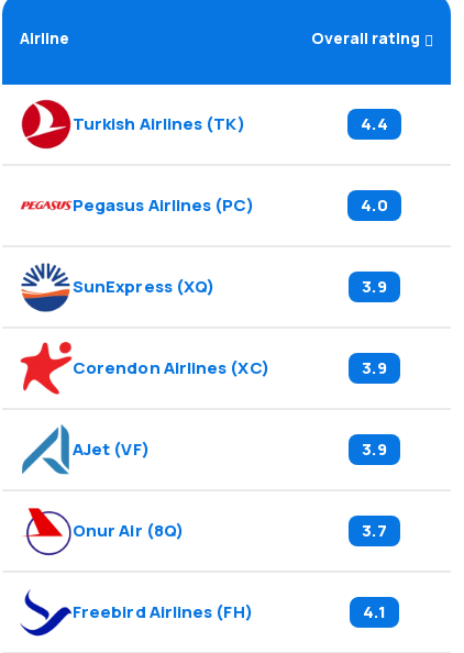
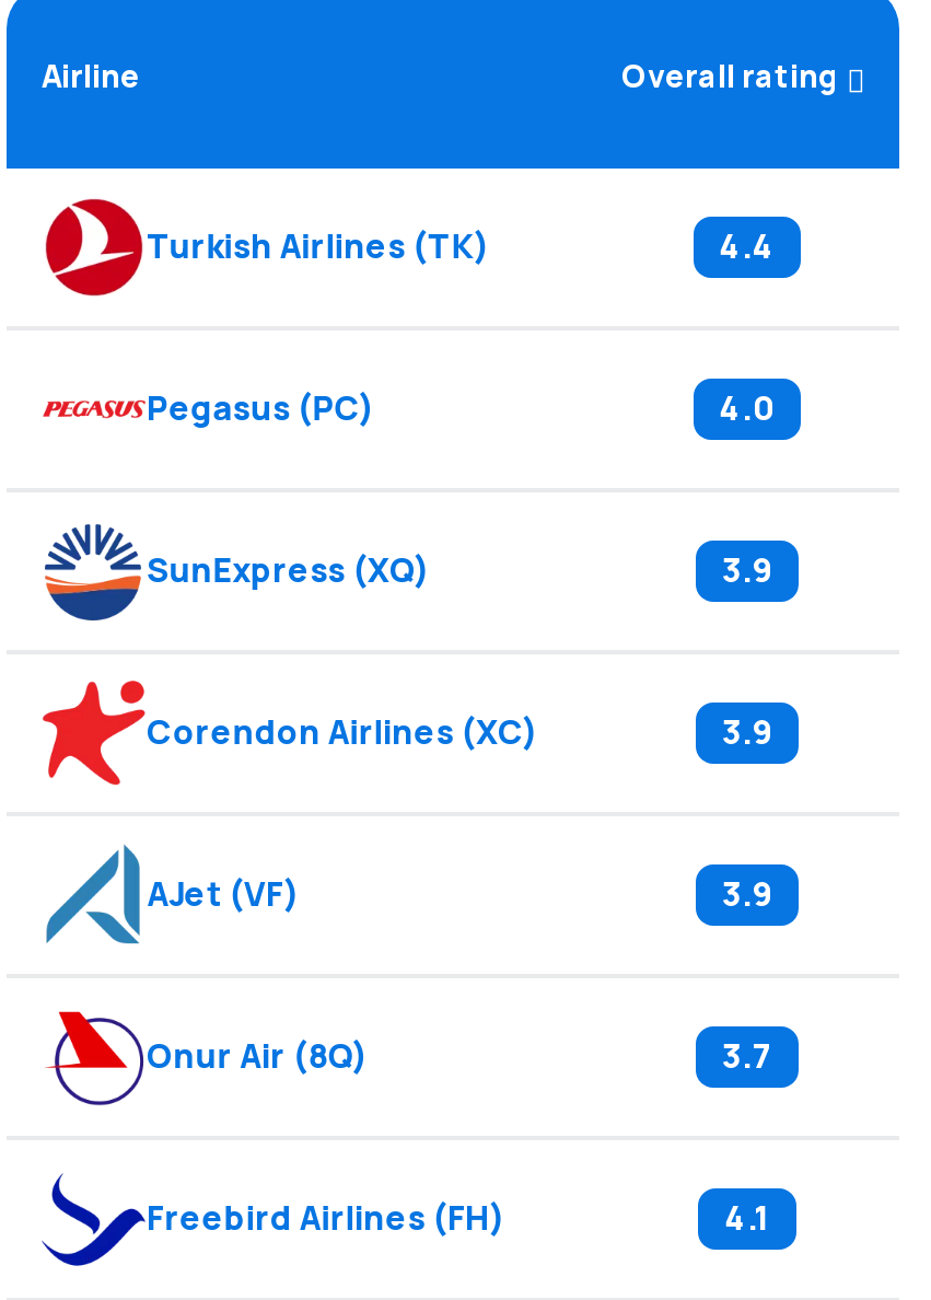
[73,193,254,217] Pegasus Airlines (PC) -> [147,385,374,431] Pegasus (PC)

